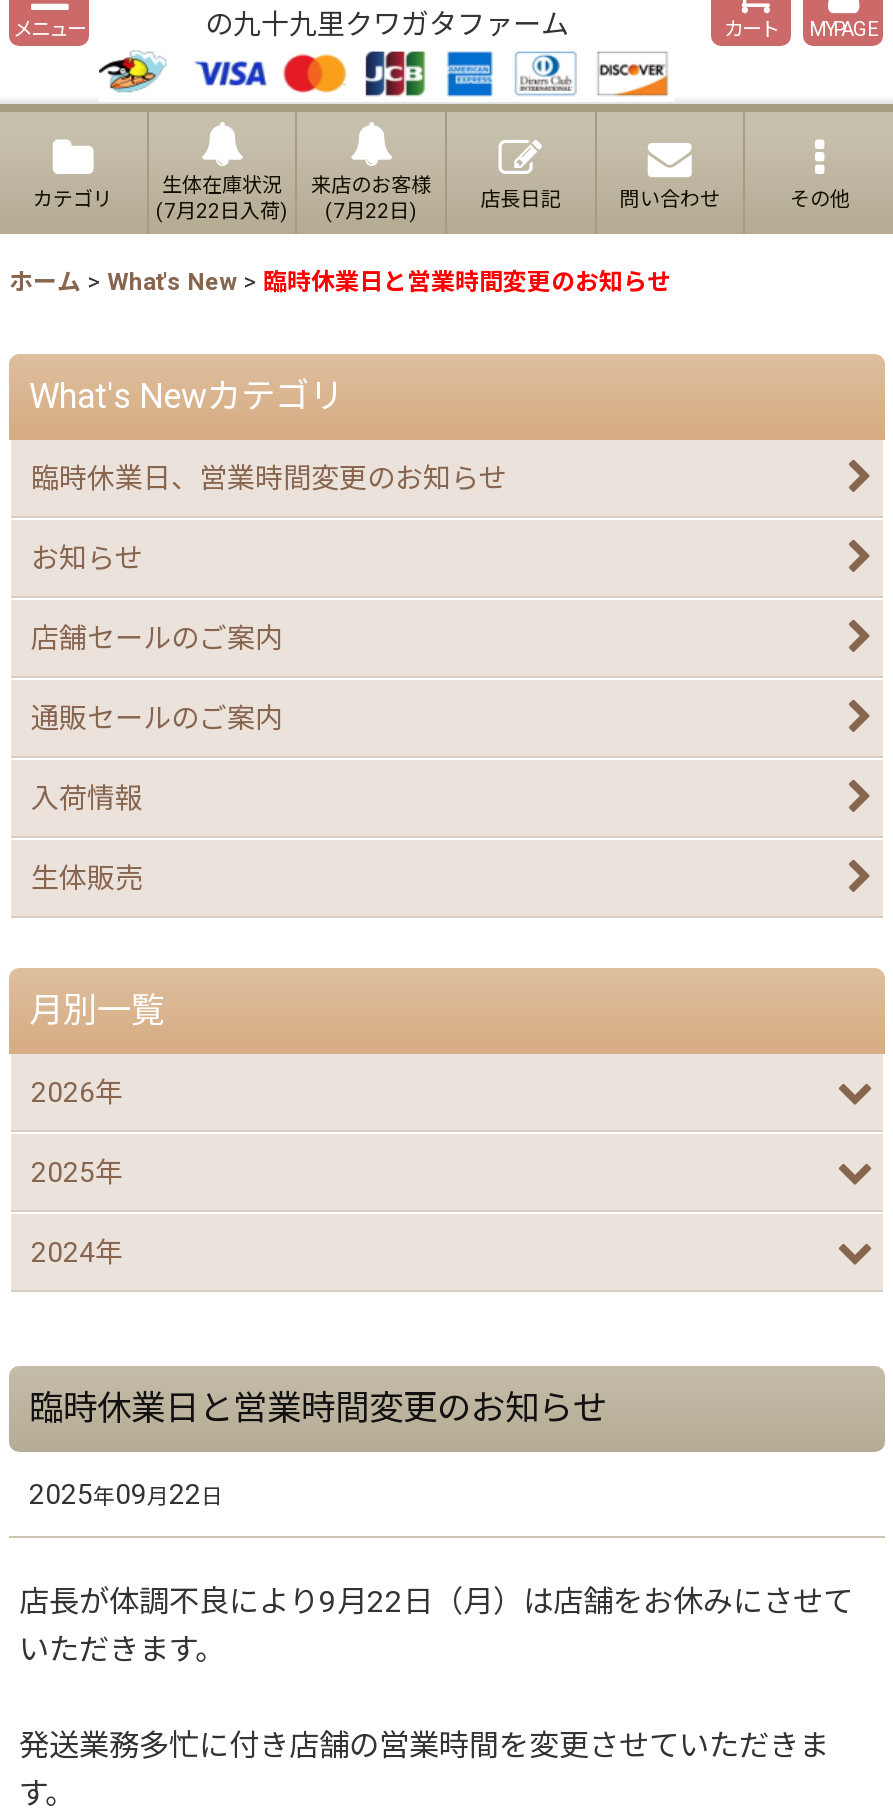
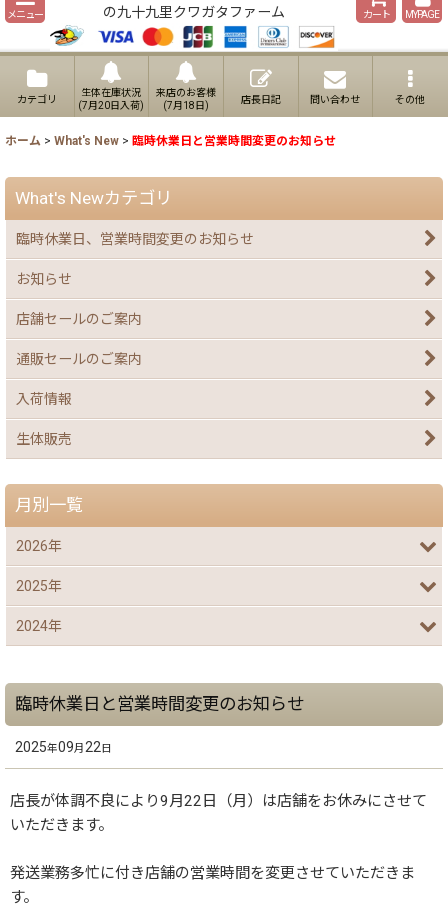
[156,200,288,222] (7月22日入荷) -> [78,100,144,111] (7月20日入荷)
[325,200,417,222] (7月22日) -> [163,100,209,111] (7月18日)

